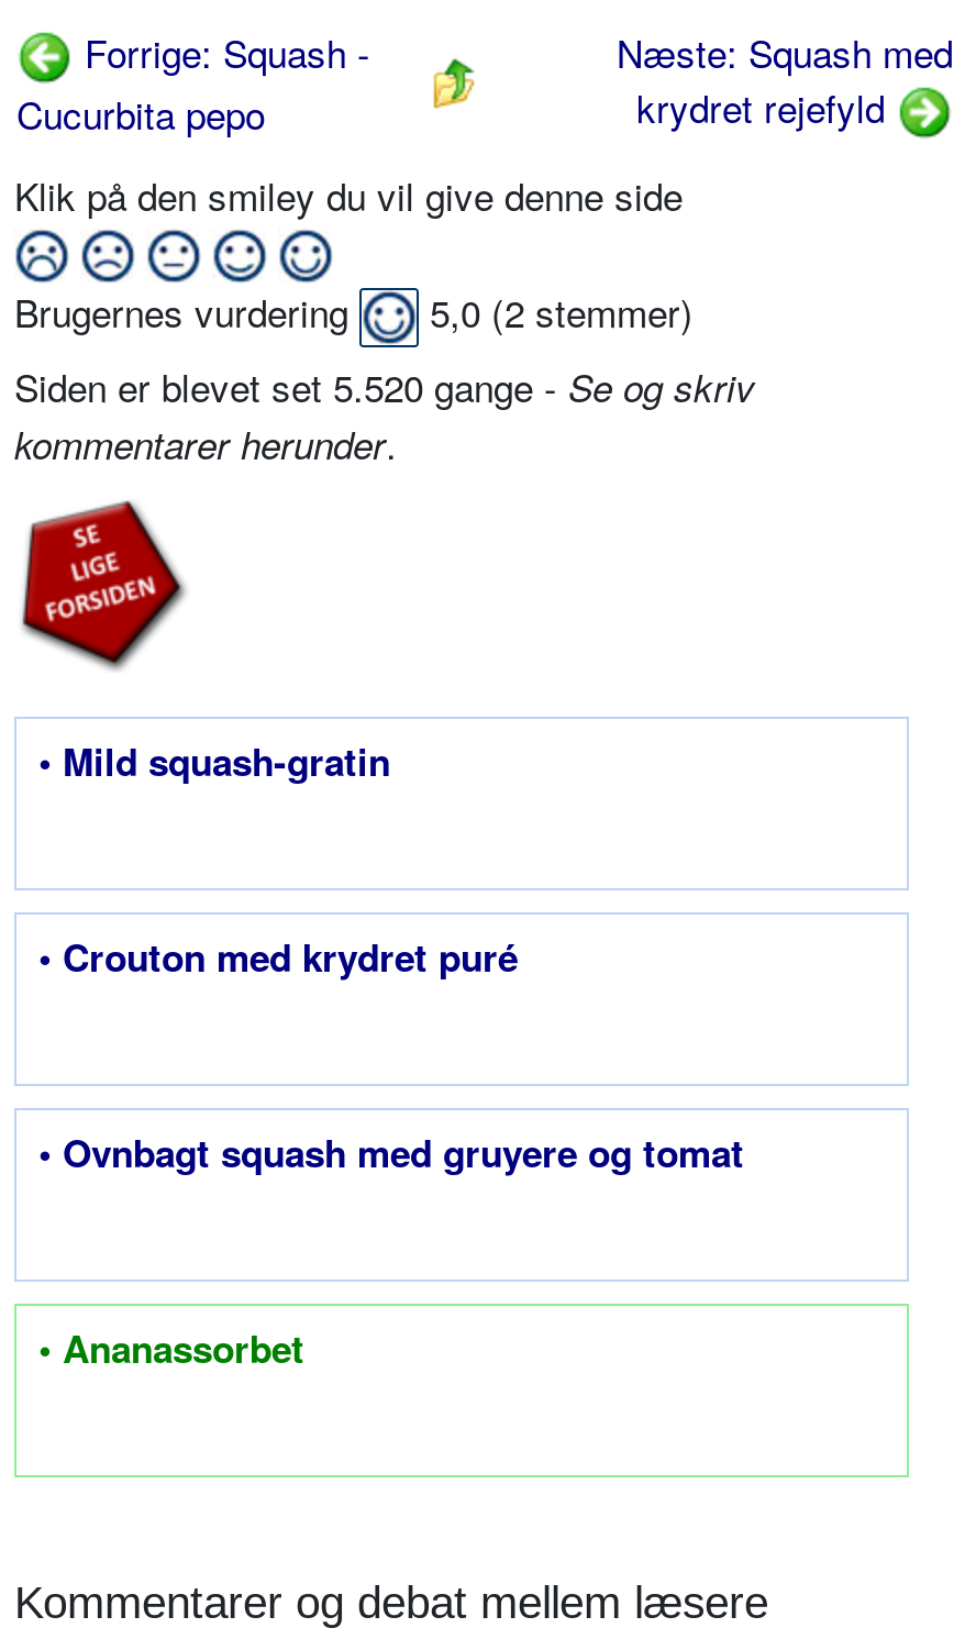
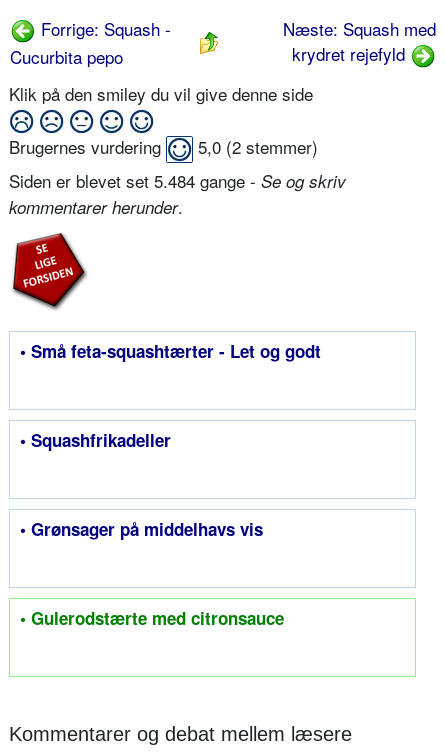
[14,358,755,413] Siden er blevet set 5.520 gange - Se og skriv -> [9,168,346,193] Siden er blevet set 5.484 gange - Se og skriv
[38,734,390,787] • Mild squash-gratin -> [20,339,321,363] • Små feta-squashtærter - Let og godt
[38,930,518,983] • Crouton med krydret puré -> [20,428,171,452] • Squashfrikadeller
[38,1125,744,1178] • Ovnbagt squash med gruyere og tomat -> [20,517,263,541] • Grønsager på middelhavs vis
[38,1321,304,1374] • Ananassorbet -> [20,606,284,630] • Gulerodstærte med citronsauce

